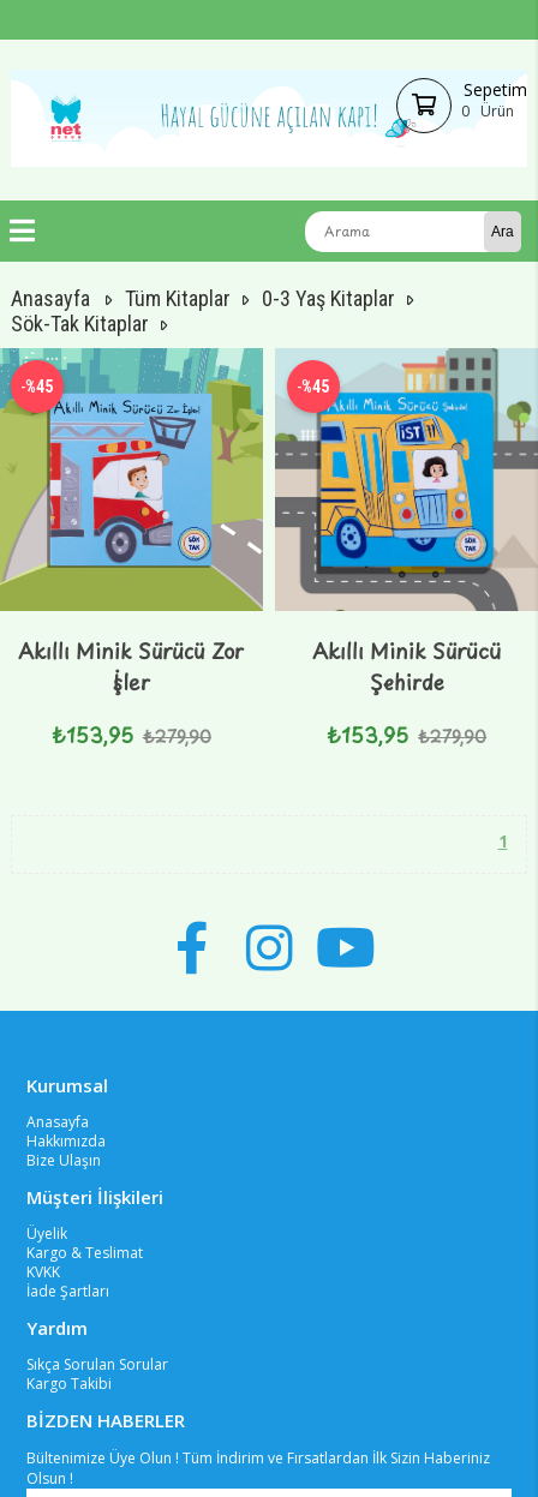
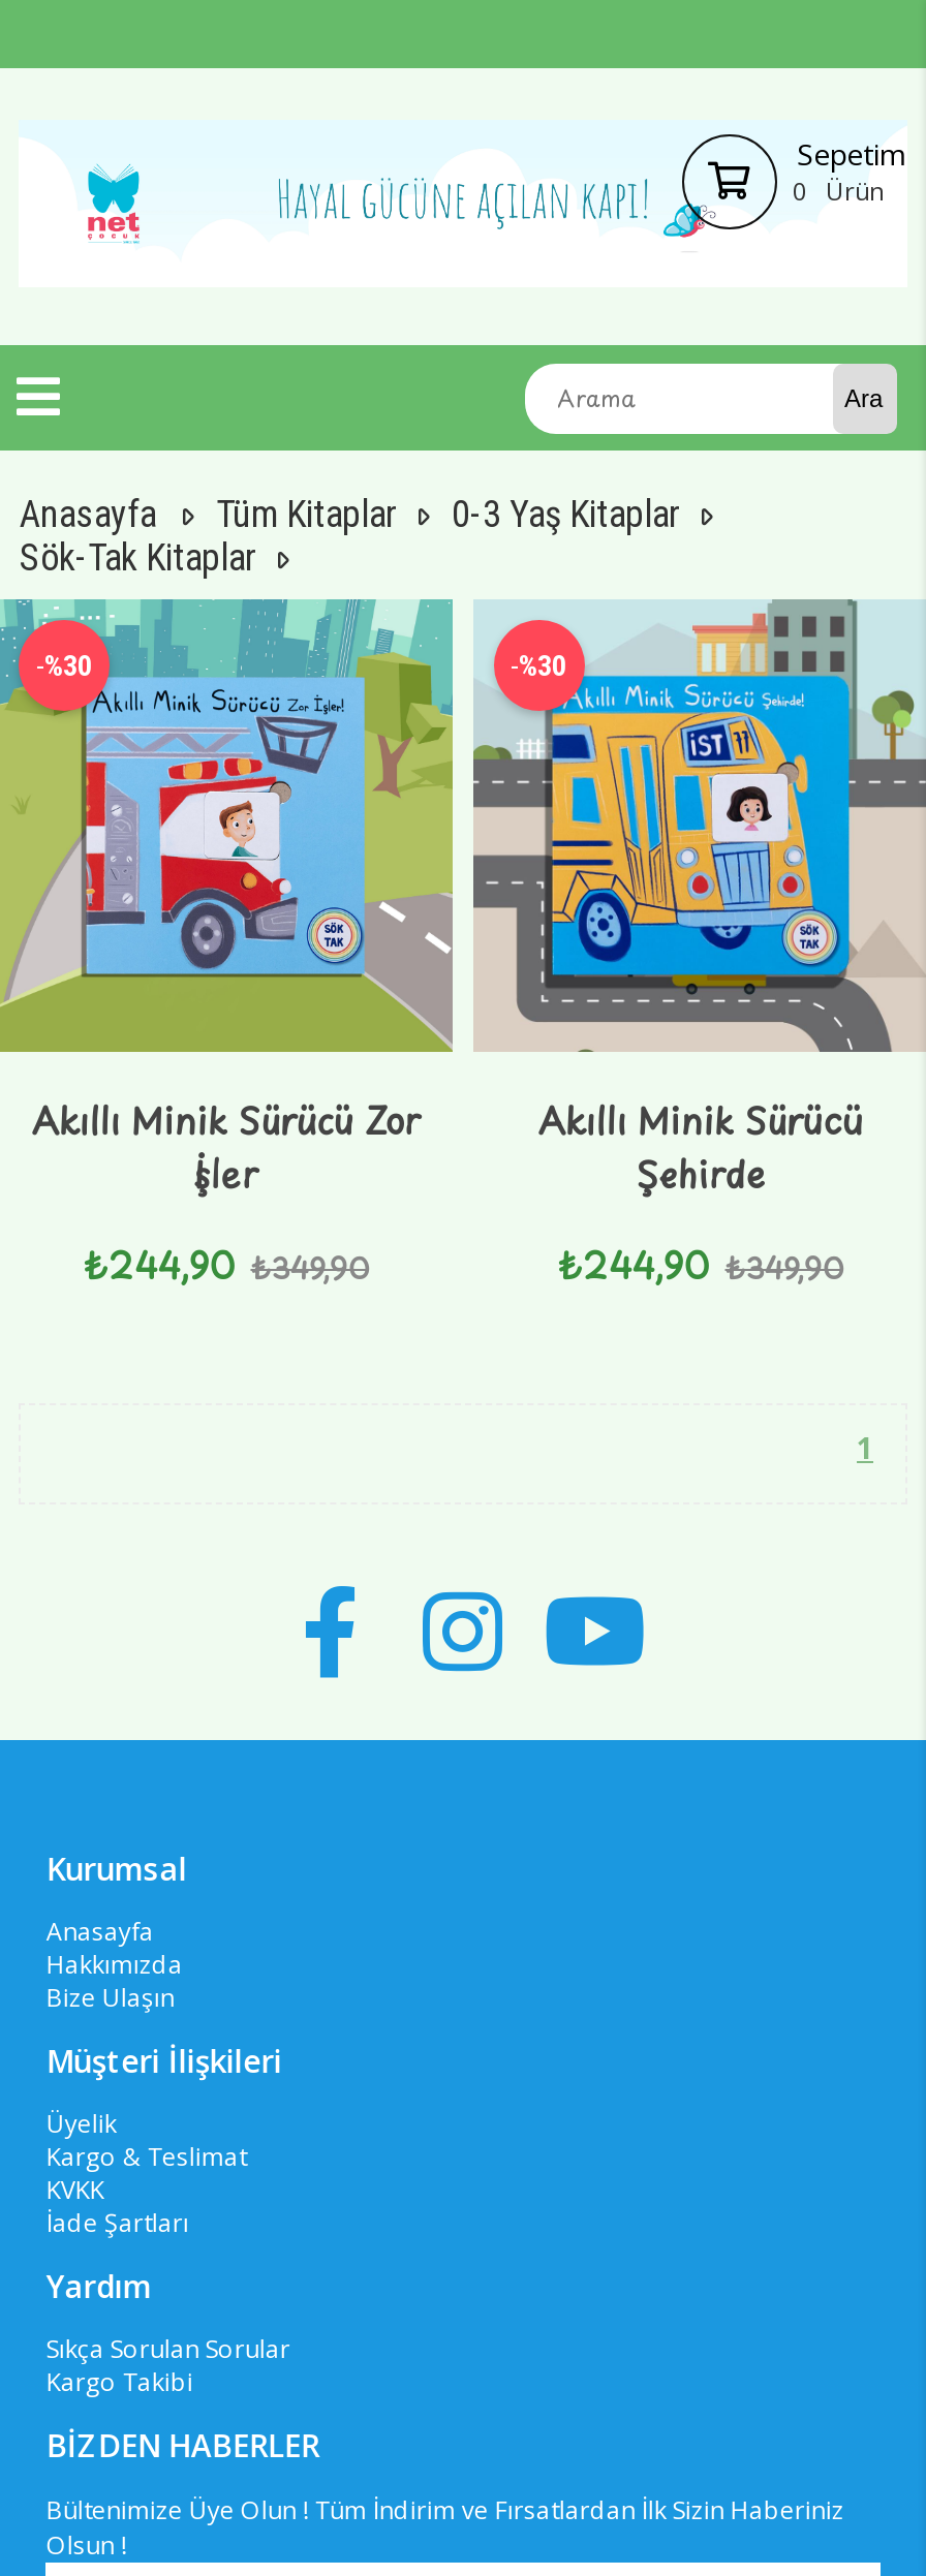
[26,377,53,396] %45 -> [44,649,92,682] %30
[301,377,329,396] %45 -> [519,649,566,682] %30
[51,720,211,751] ₺153,95 ₺279,90 -> [83,1239,368,1292] ₺244,90 ₺349,90
[327,720,487,751] ₺153,95 ₺279,90 -> [558,1239,843,1292] ₺244,90 ₺349,90

